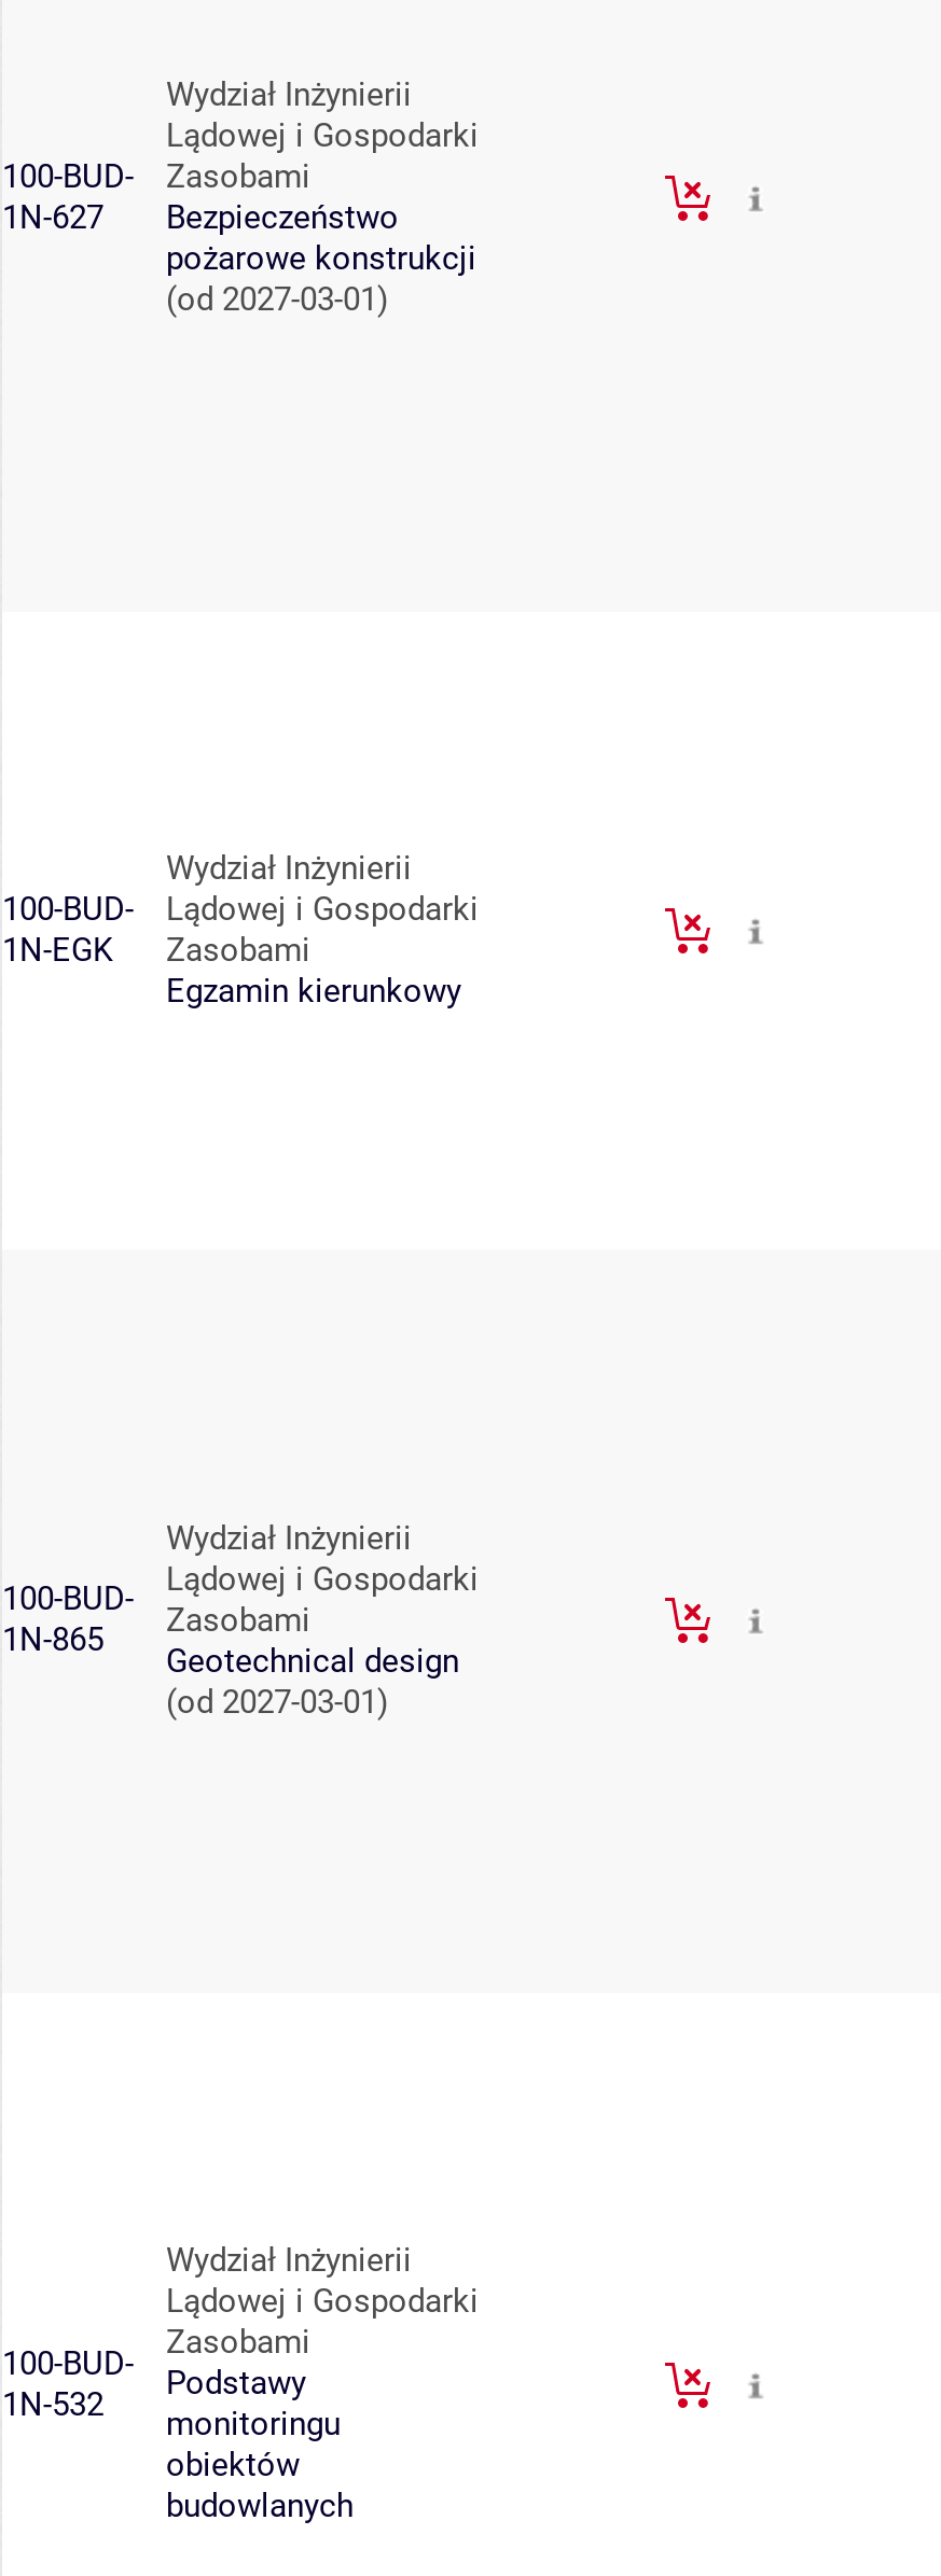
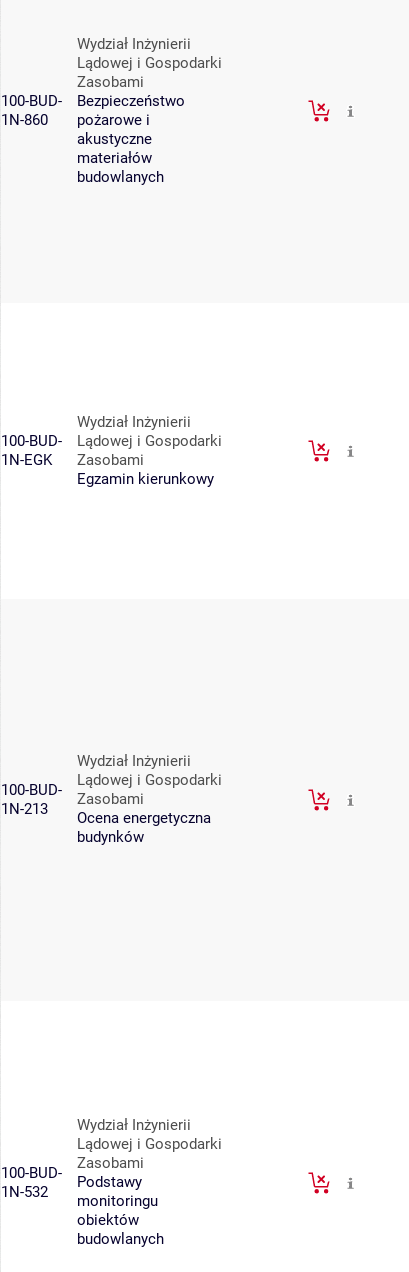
[2,198,103,237] 1N-627 -> [1,111,48,129] 1N-860
[166,239,476,319] pożarowe konstrukcji | (od 2027-03-01) -> [77,111,164,186] pożarowe i | akustyczne | materiałów | budowlanych
[2,1621,103,1659] 1N-865 -> [1,800,48,818] 1N-213
[166,1642,459,1722] Geotechnical design | (od 2027-03-01) -> [77,809,211,846] Ocena energetyczna | budynków

